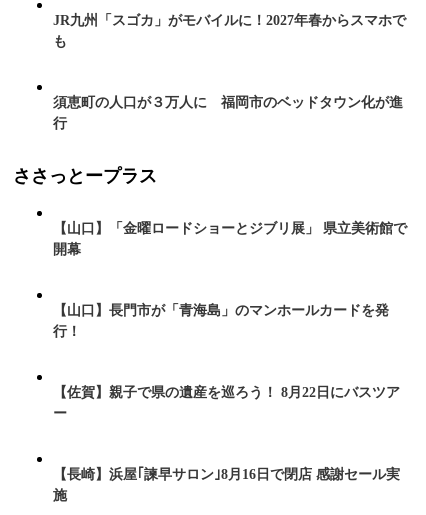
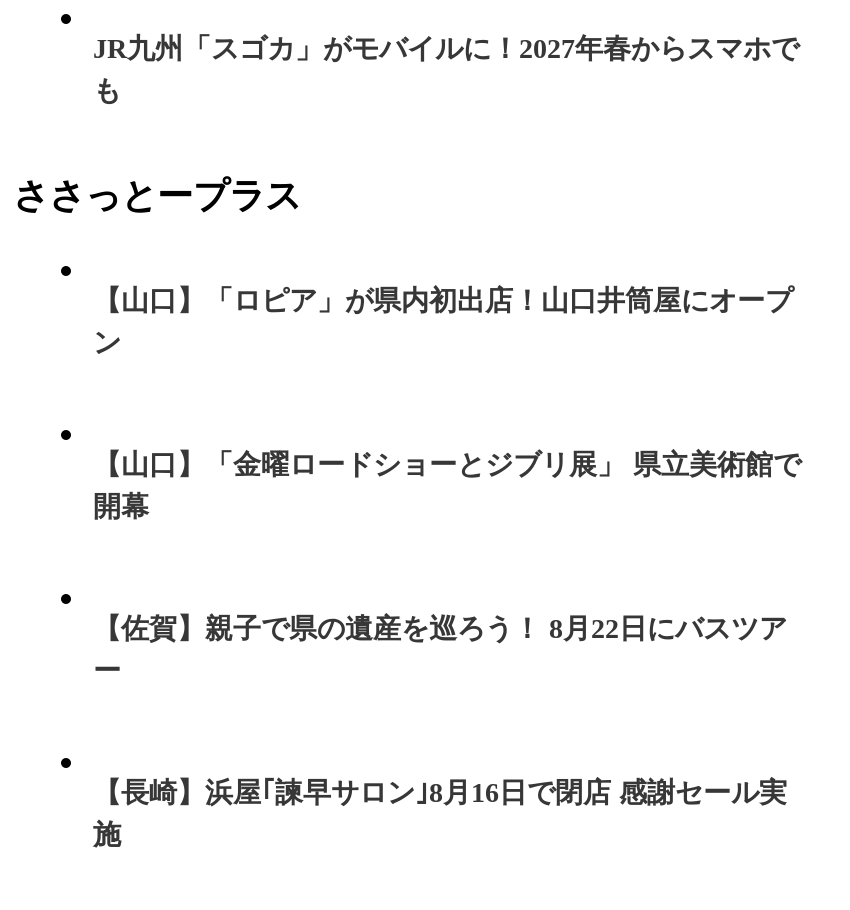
[53,95,403,131] 須恵町の人口が３万人に 福岡市のベッドタウン化が進 | 行 -> none
none -> [93,286,793,358] 【山口】「ロピア」が県内初出店！山口井筒屋にオープ | ン
[53,303,389,339] 【山口】長門市が「青海島」のマンホールカードを発 | 行！ -> none

